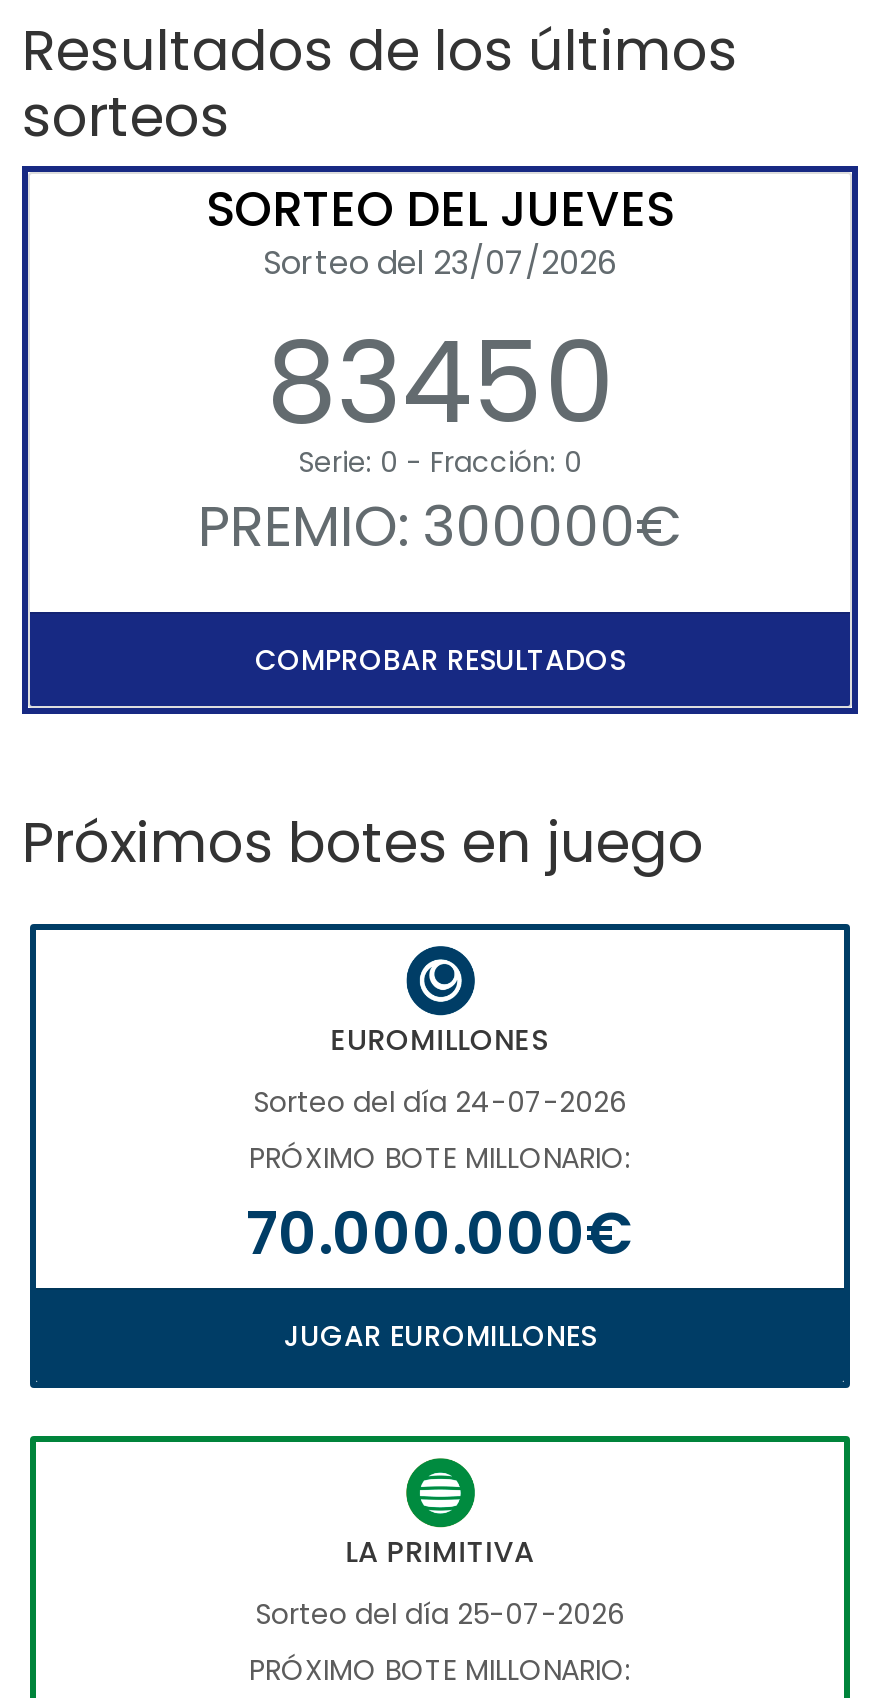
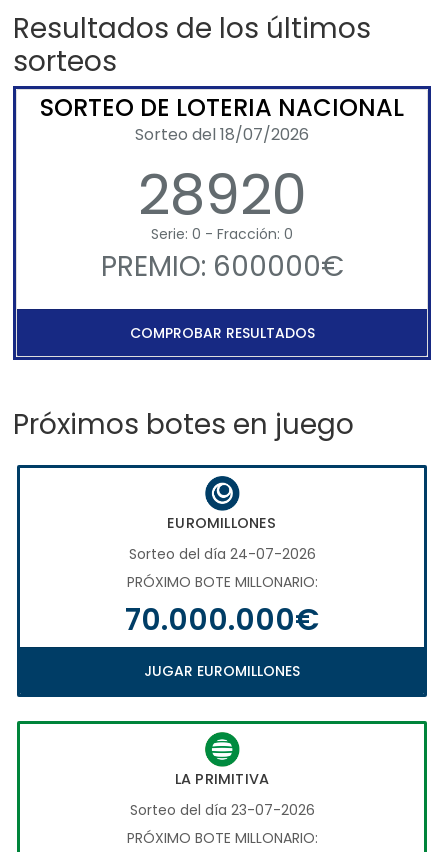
[206,176,674,462] SORTEO DEL JUEVES | Sorteo del 23/07/2026 | 83450 -> [40,91,404,234] SORTEO DE LOTERIA NACIONAL | Sorteo del 18/07/2026 | 28920
[198,488,682,566] PREMIO: 300000€ -> [100,247,343,286] PREMIO: 600000€
[255,1593,625,1633] Sorteo del día 25-07-2026 -> [129,800,314,820] Sorteo del día 23-07-2026

